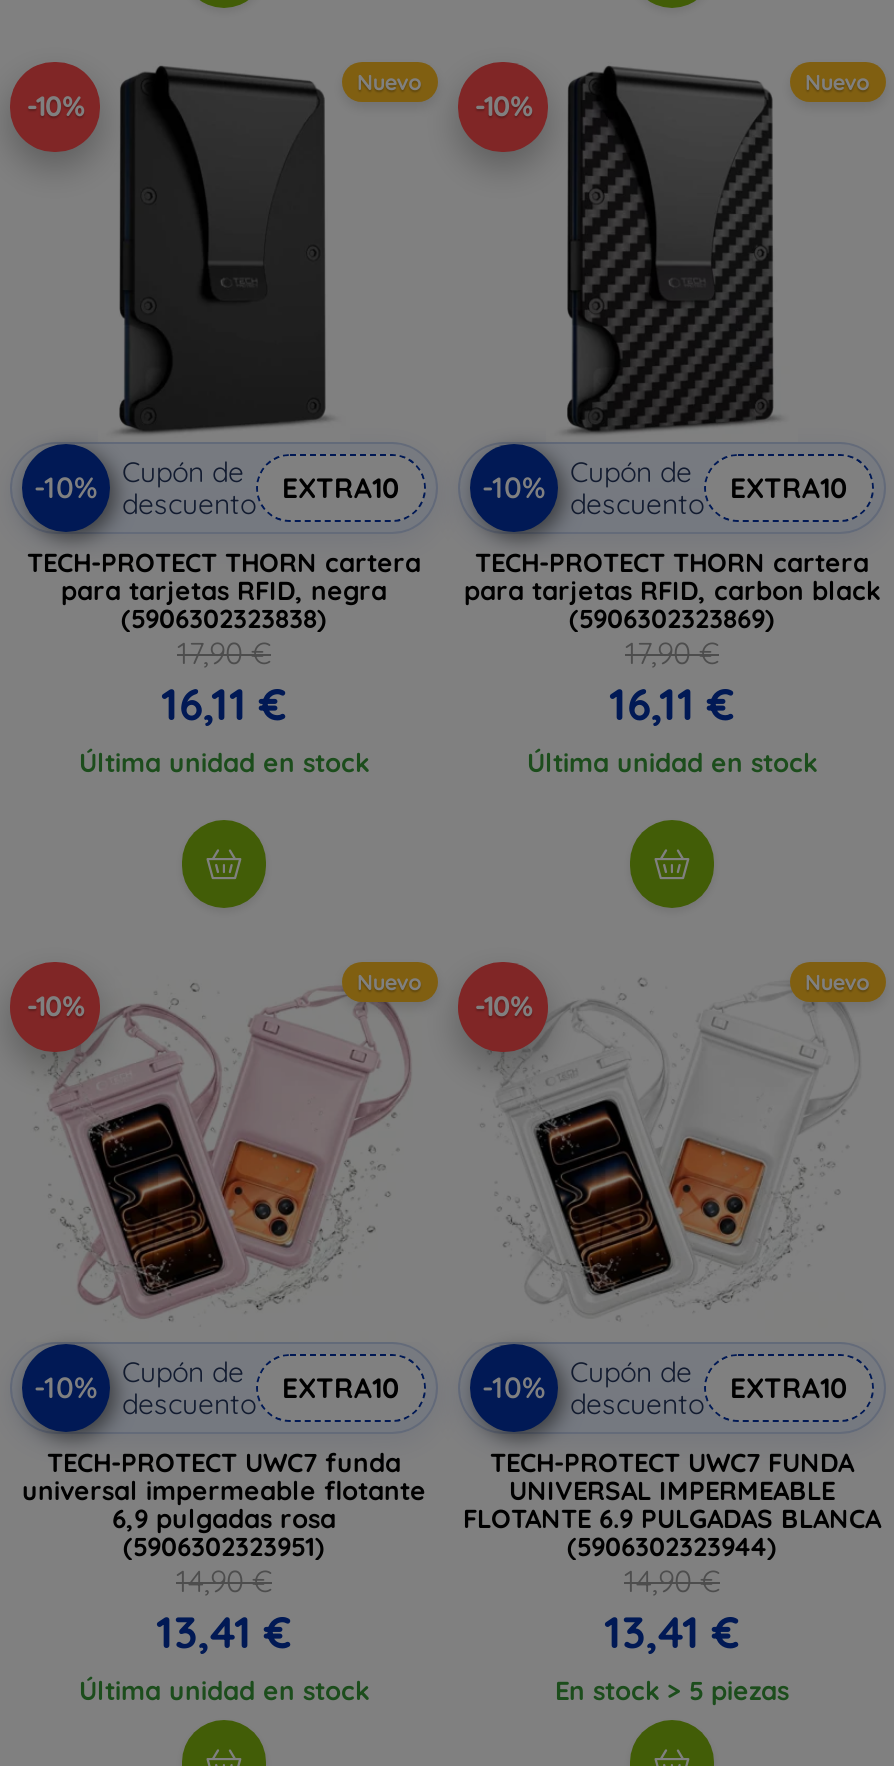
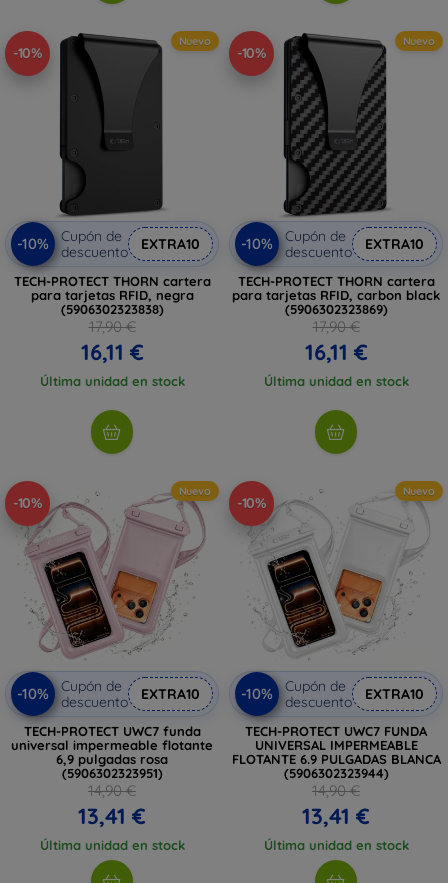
[555,1673,789,1705] En stock > 5 piezas -> [263,837,408,853] Última unidad en stock

